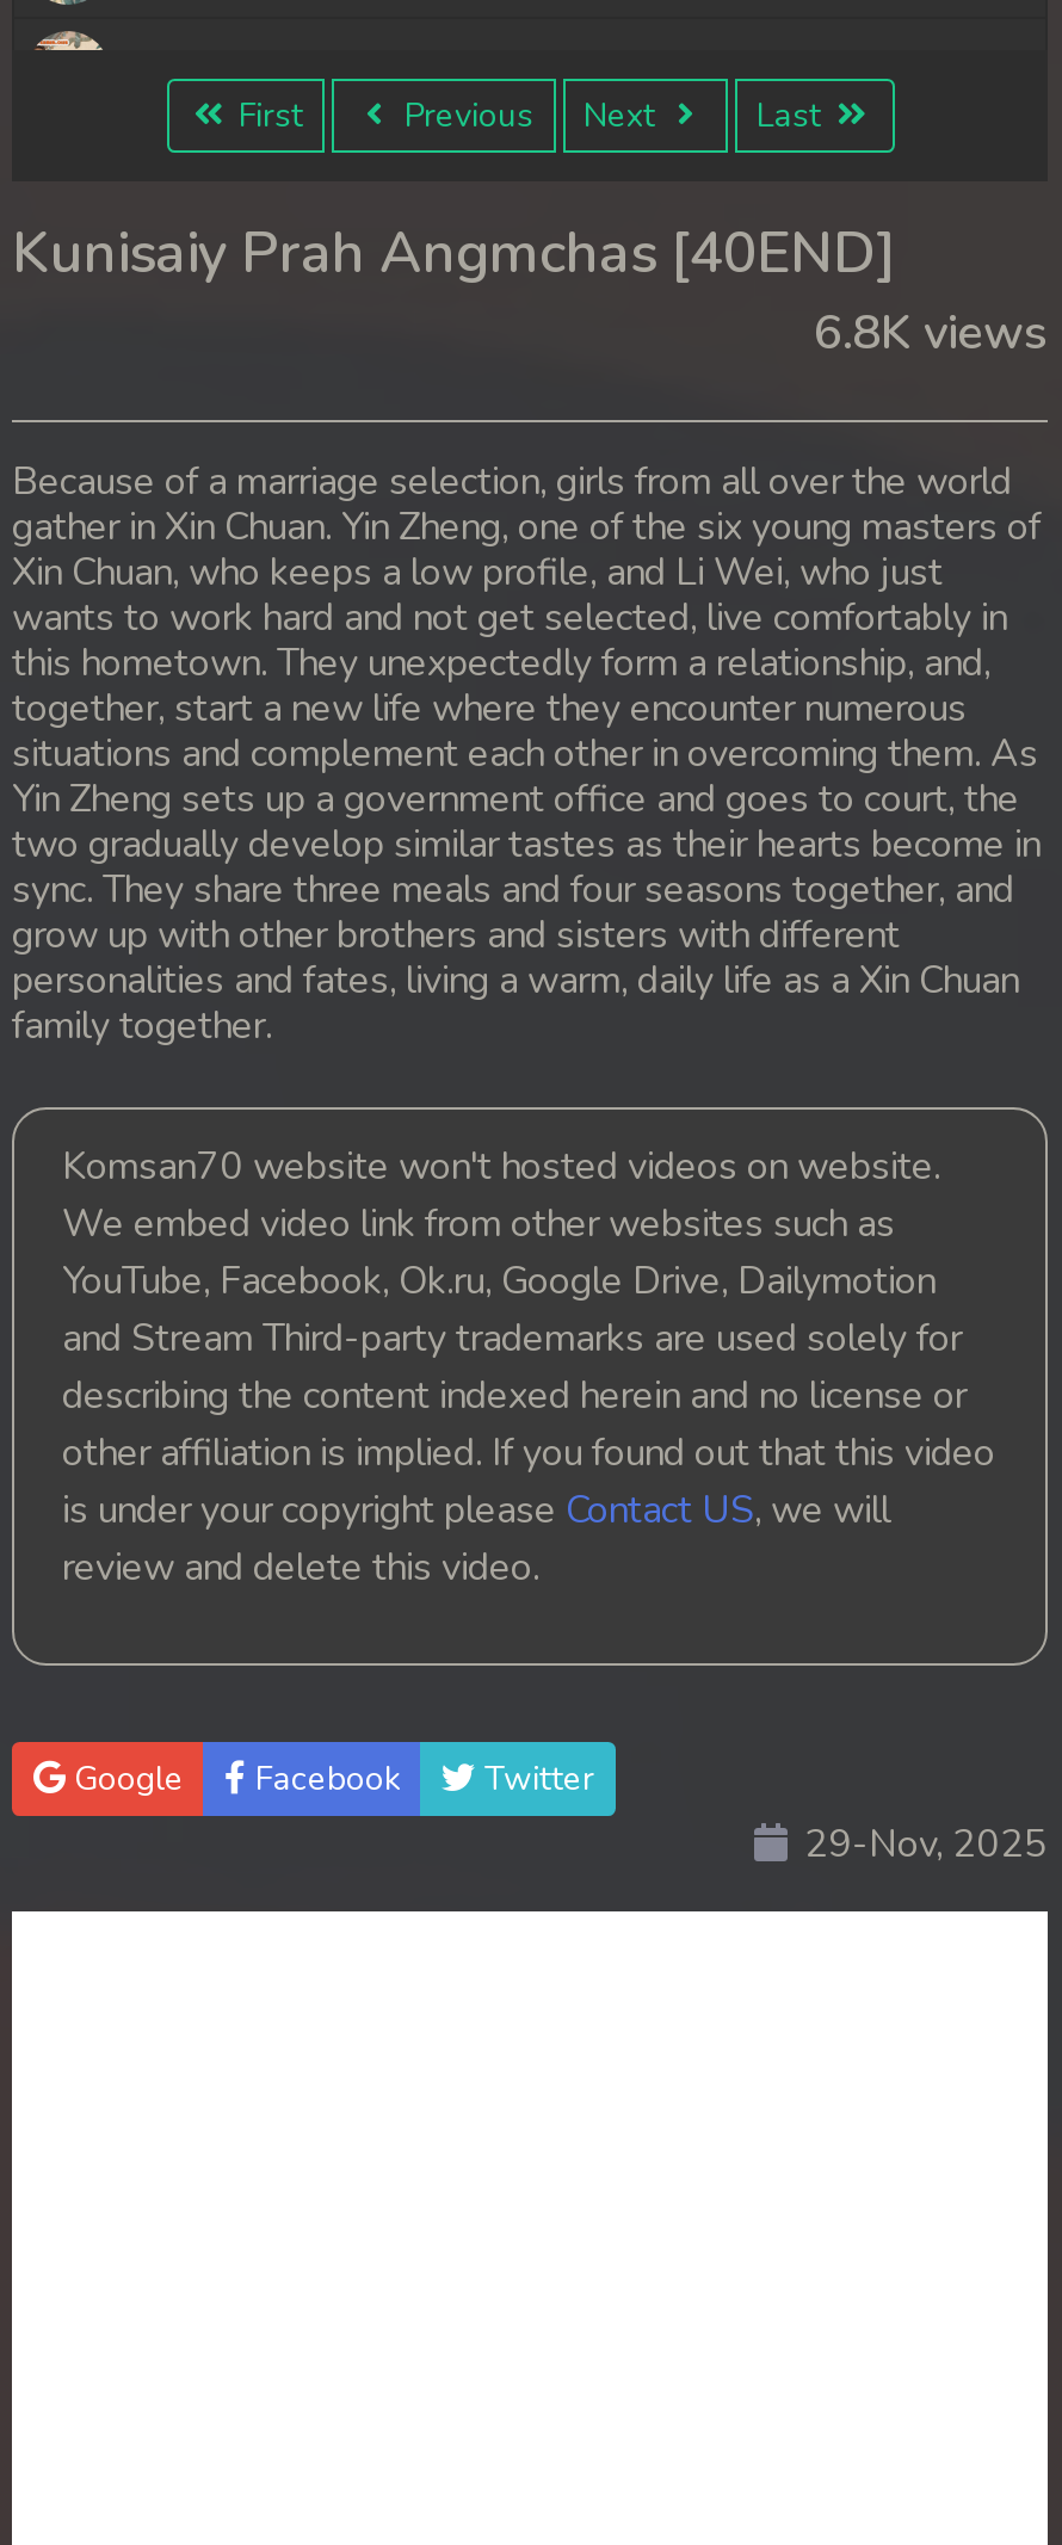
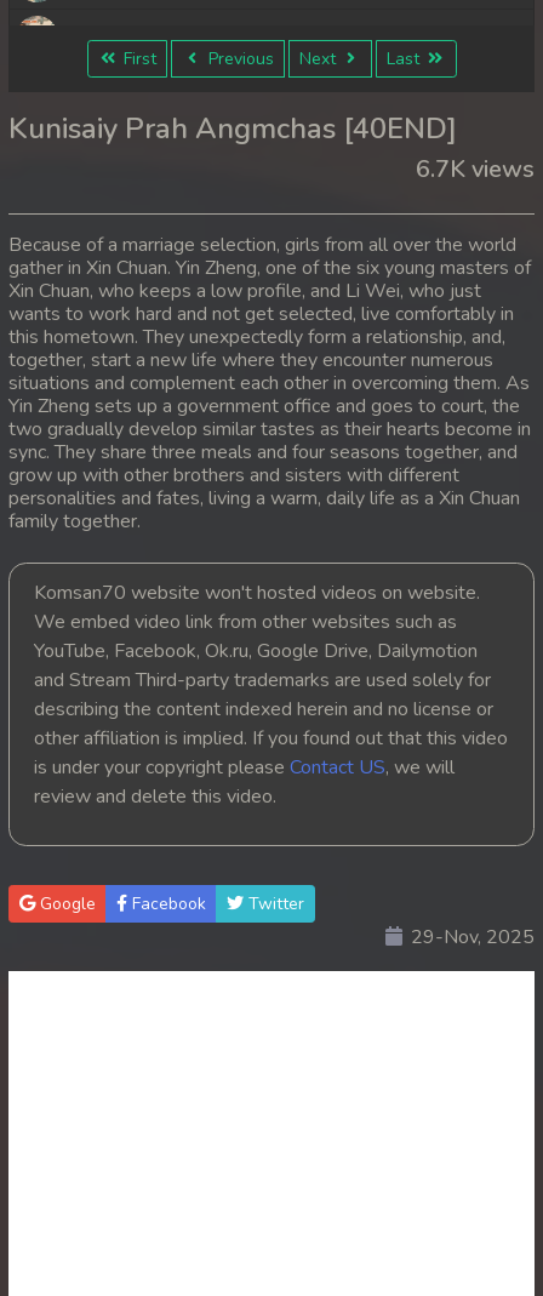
[814,301,1048,365] 6.8K views -> [416,153,535,186] 6.7K views

